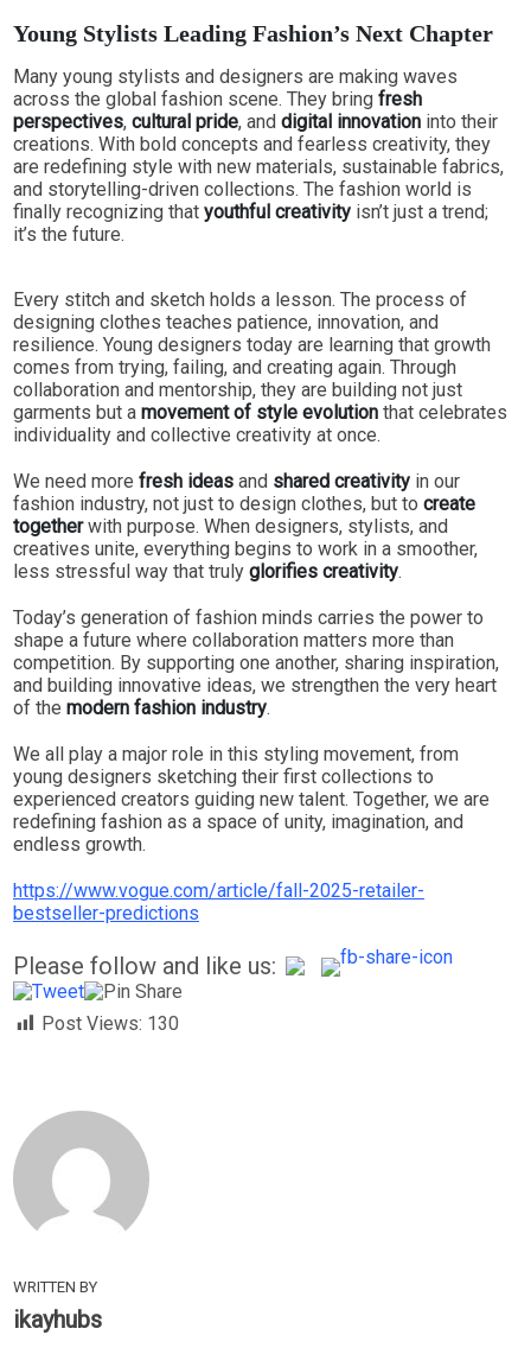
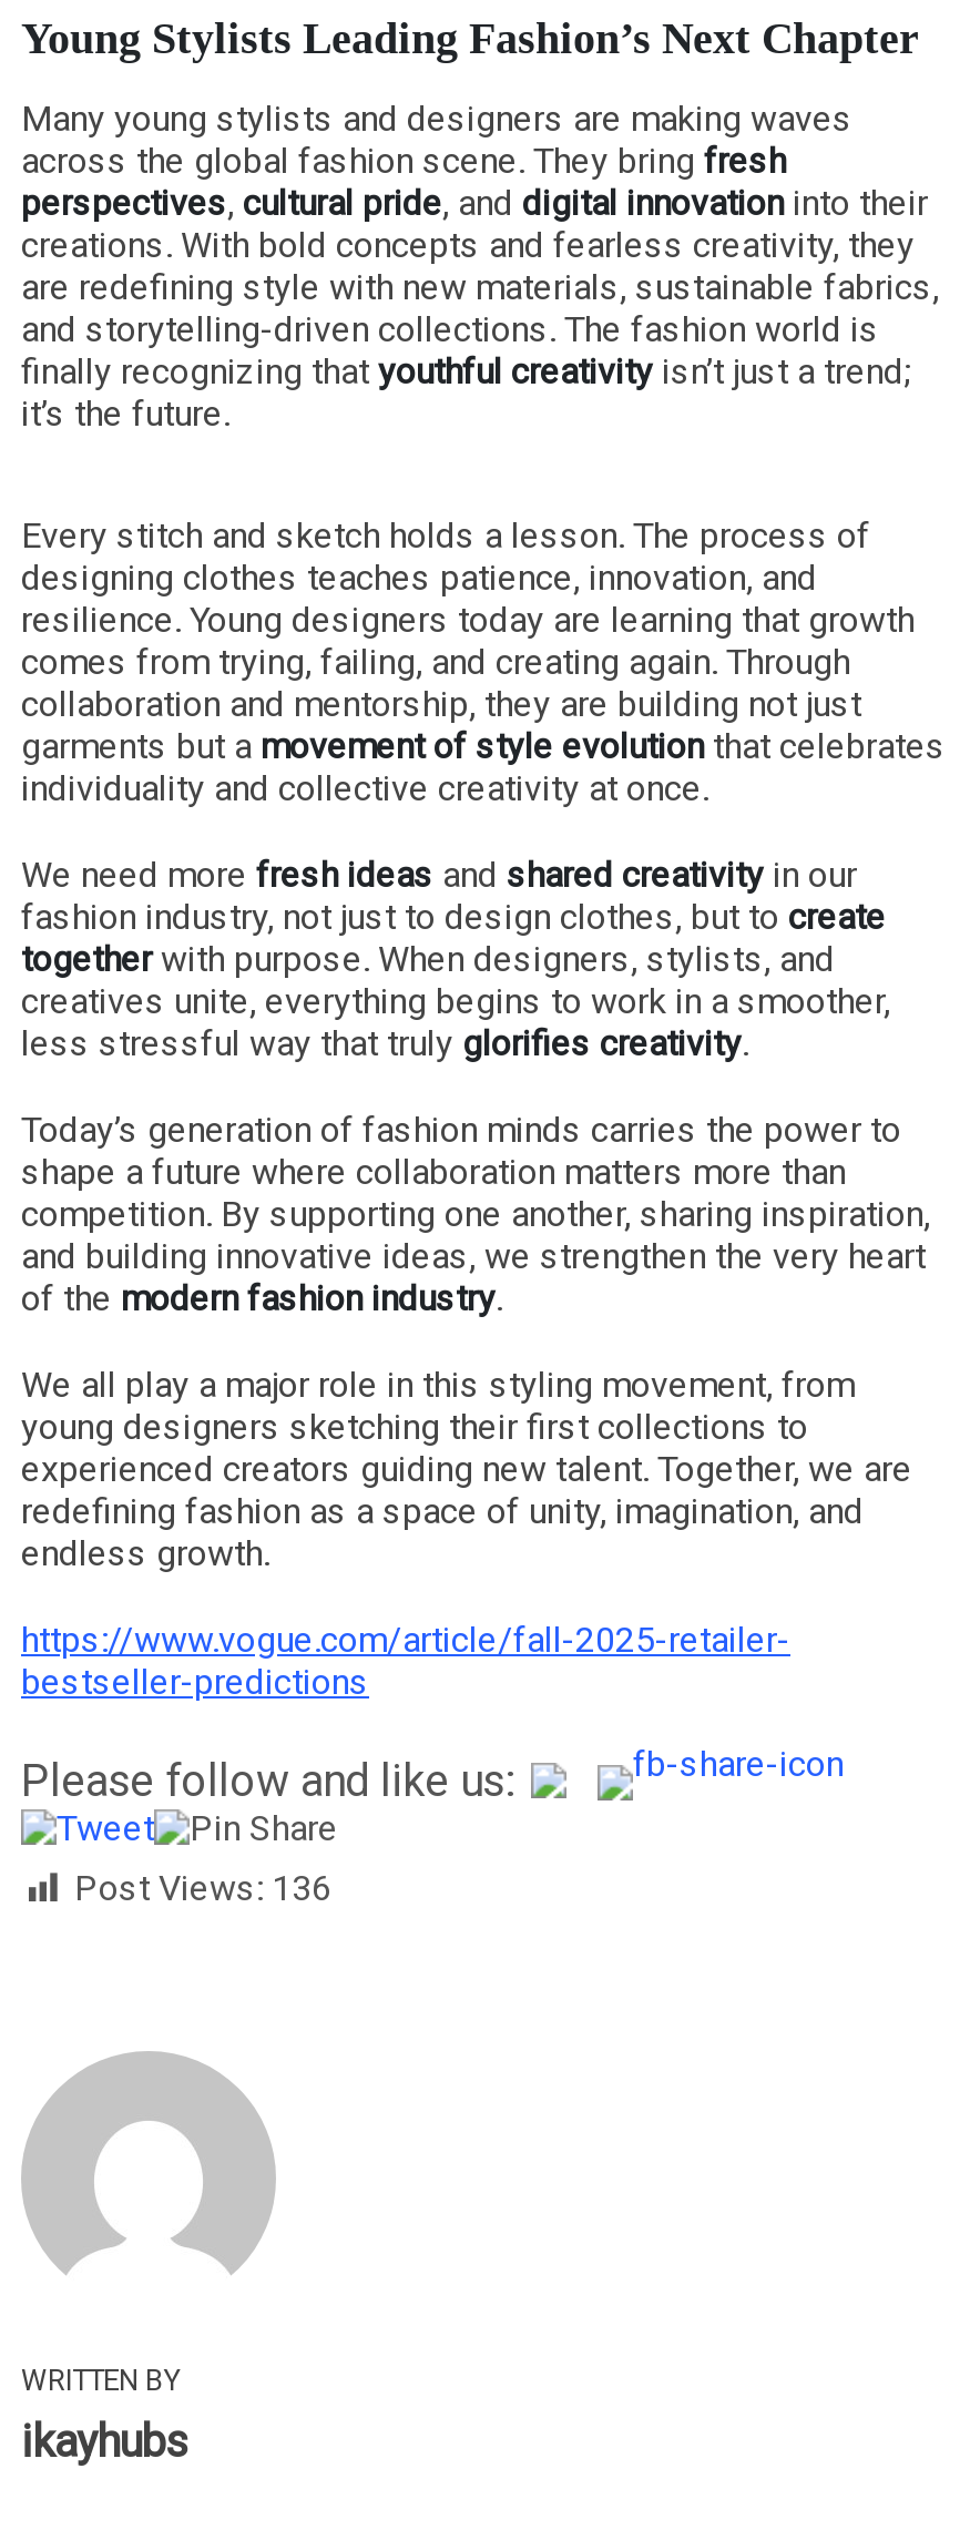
[41,1012,179,1035] Post Views: 130 -> [74,1867,331,1909] Post Views: 136

